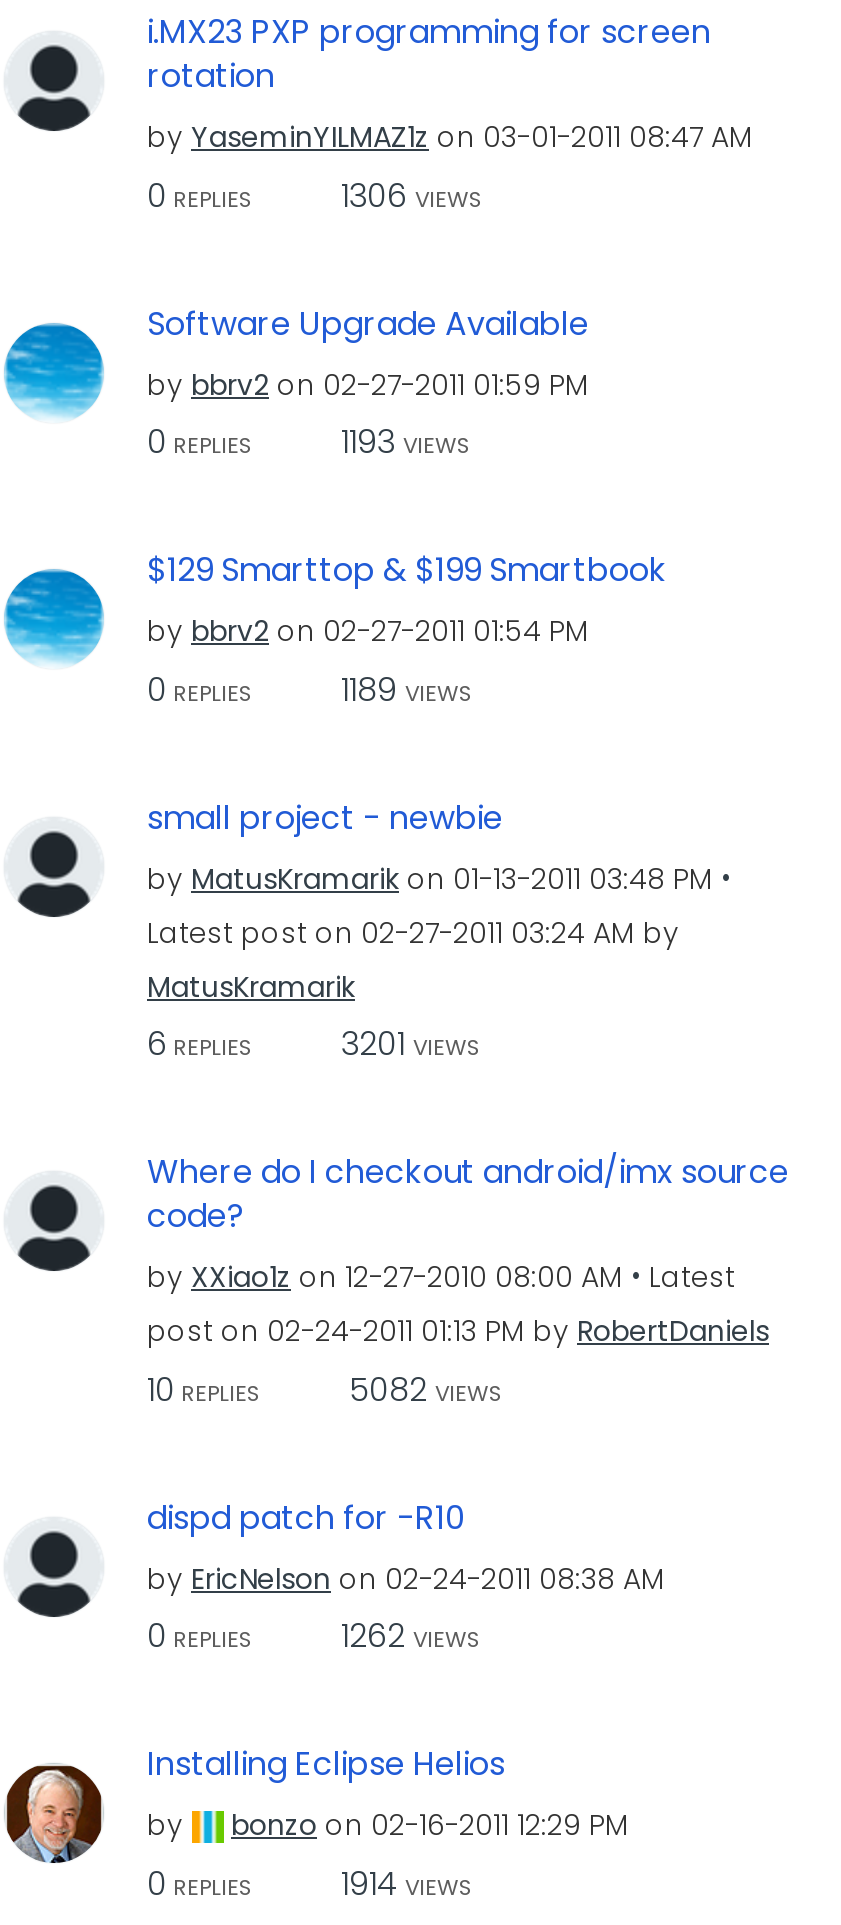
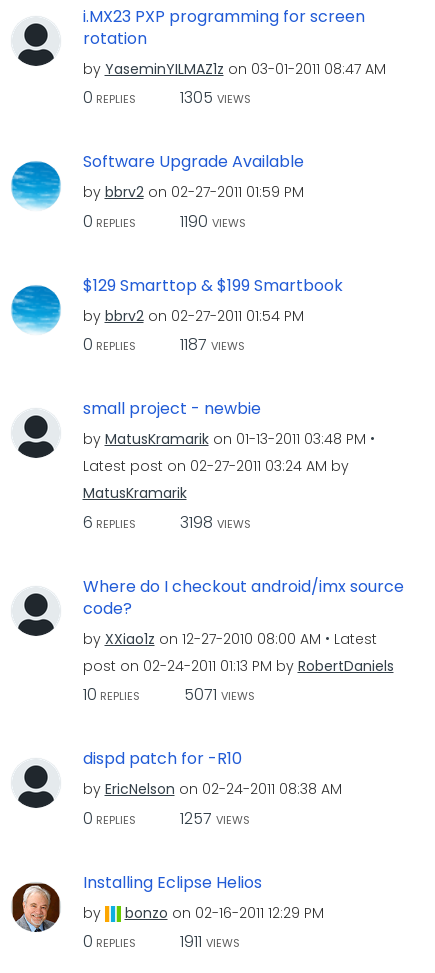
[341,172,483,218] 1306 VIEWS -> [179,86,250,109] 1305 VIEWS
[341,419,471,465] 1193 VIEWS -> [179,209,245,232] 1190 VIEWS
[341,666,473,712] 1189 VIEWS -> [179,333,244,356] 1187 VIEWS
[147,1021,481,1067] 6 REPLIES 3201 VIEWS -> [82,510,250,533] 6 REPLIES 3198 VIEWS
[147,1366,503,1412] 10 REPLIES 5082 VIEWS -> [82,683,254,706] 10 REPLIES 5071 VIEWS
[341,1613,481,1659] 1262 VIEWS -> [179,806,249,829] 1257 VIEWS
[341,1860,473,1906] 1914 VIEWS -> [179,930,239,953] 1911 VIEWS

